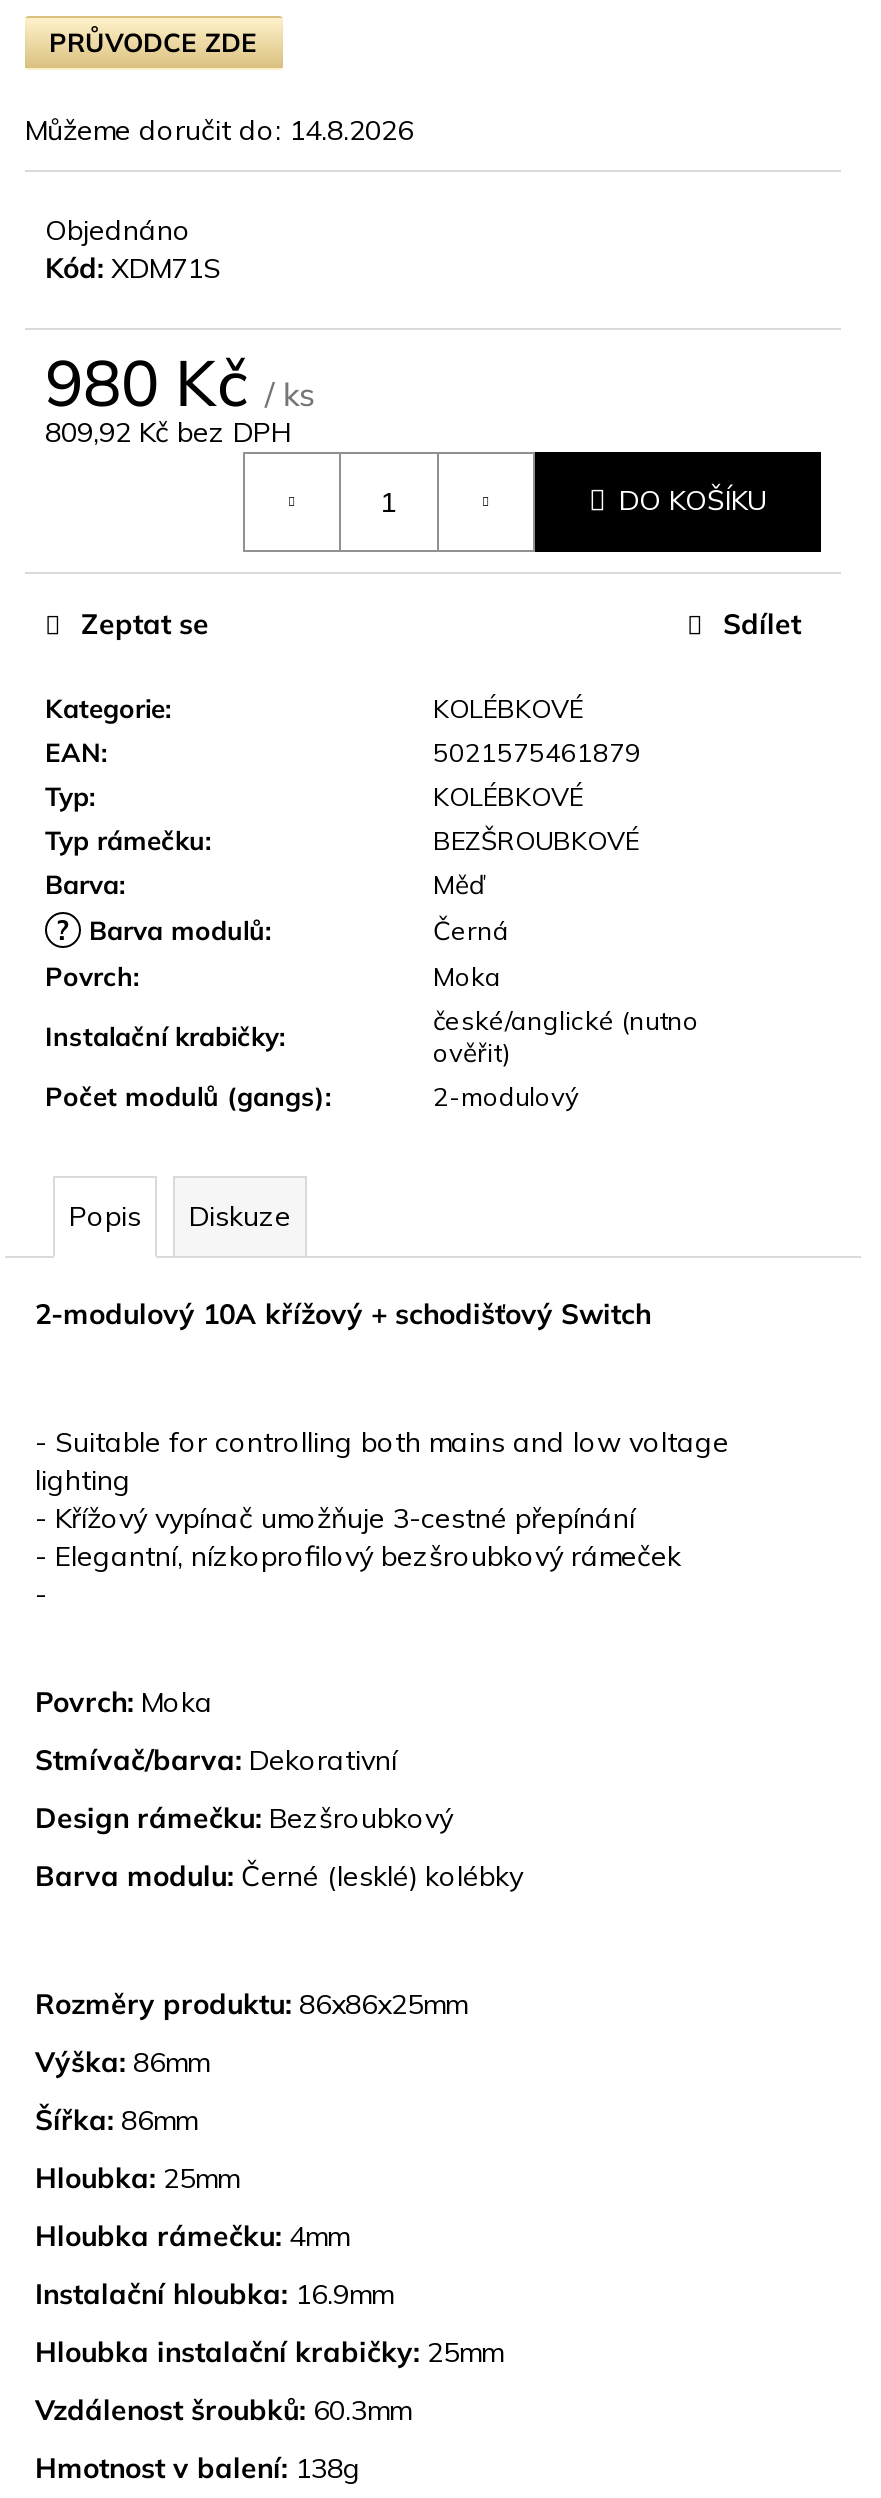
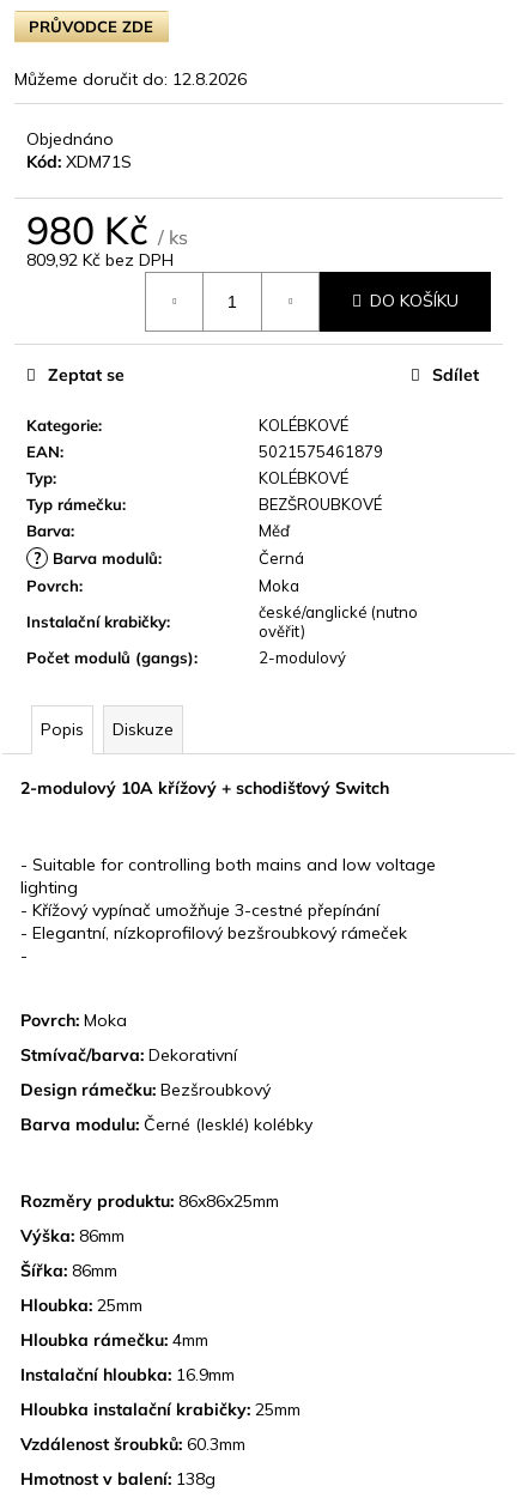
[25,111,413,147] Můžeme doručit do: 14.8.2026 -> [14,68,247,89] Můžeme doručit do: 12.8.2026

